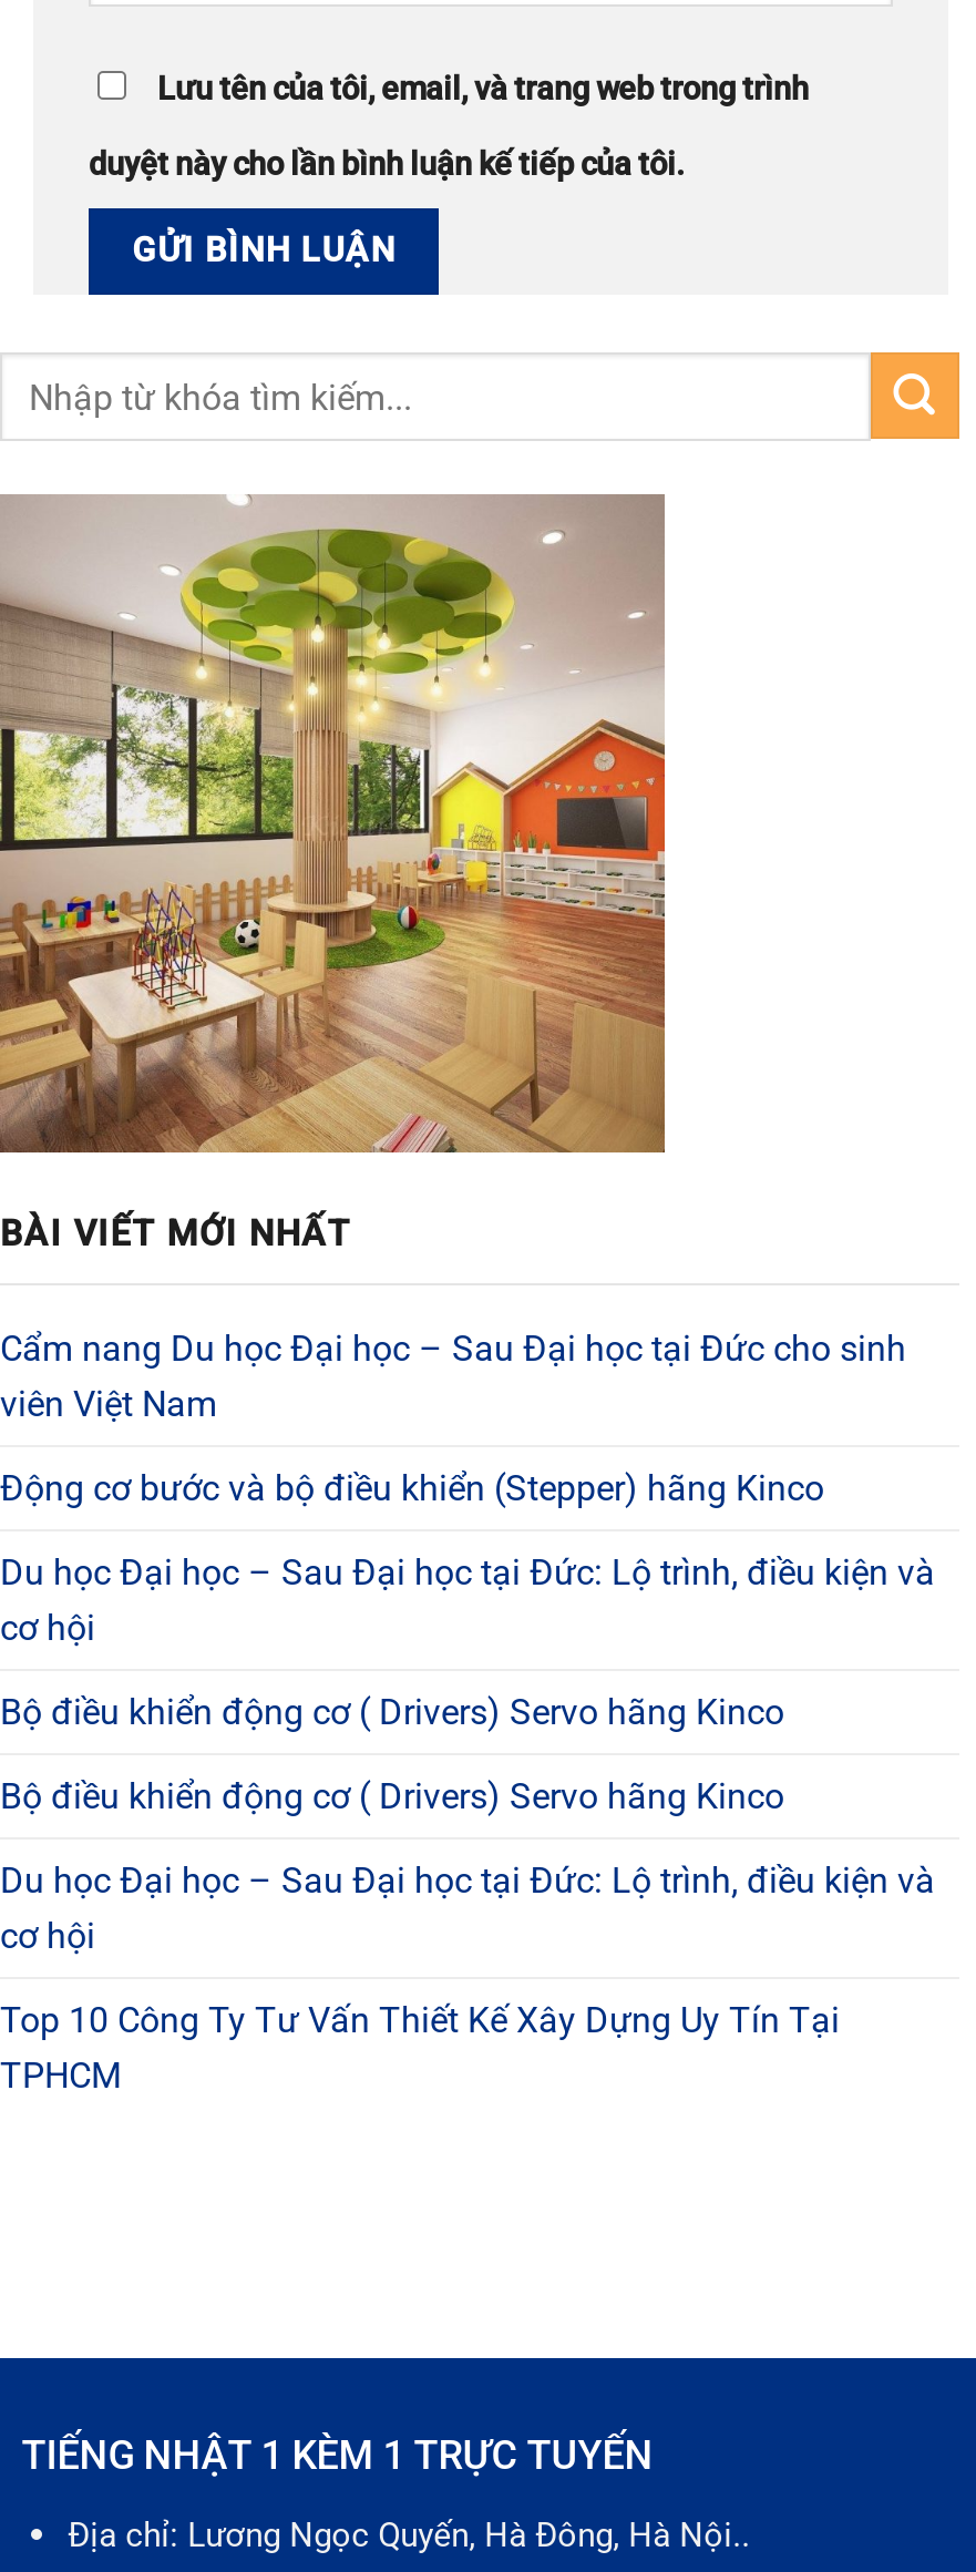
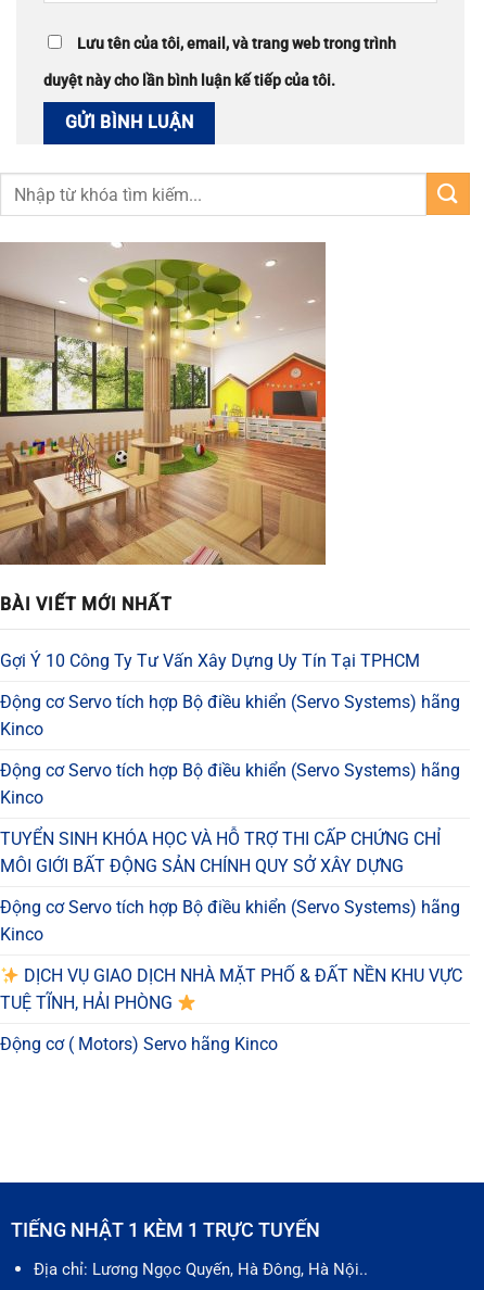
[0,1327,906,1425] Cẩm nang Du học Đại học – Sau Đại học tại Đức cho sinh | viên Việt Nam -> [0,650,420,671] Gợi Ý 10 Công Ty Tư Vấn Xây Dựng Uy Tín Tại TPHCM
[0,1467,824,1509] Động cơ bước và bộ điều khiển (Stepper) hãng Kinco -> [0,692,460,739] Động cơ Servo tích hợp Bộ điều khiển (Servo Systems) hãng | Kinco
[0,1551,935,1649] Du học Đại học – Sau Đại học tại Đức: Lộ trình, điều kiện và | cơ hội -> [0,760,460,808] Động cơ Servo tích hợp Bộ điều khiển (Servo Systems) hãng | Kinco
[0,1691,784,1733] Bộ điều khiển động cơ ( Drivers) Servo hãng Kinco -> [0,829,441,876] TUYỂN SINH KHÓA HỌC VÀ HỖ TRỢ THI CẤP CHỨNG CHỈ | MÔI GIỚI BẤT ĐỘNG SẢN CHÍNH QUY SỞ XÂY DỰNG
[0,1775,784,1817] Bộ điều khiển động cơ ( Drivers) Servo hãng Kinco -> [0,897,460,945] Động cơ Servo tích hợp Bộ điều khiển (Servo Systems) hãng | Kinco
[0,1859,935,1957] Du học Đại học – Sau Đại học tại Đức: Lộ trình, điều kiện và | cơ hội -> [0,965,463,1013] DỊCH VỤ GIAO DỊCH NHÀ MẶT PHỐ & ĐẤT NỀN KHU VỰC | TUỆ TĨNH, HẢI PHÒNG
[0,1999,840,2096] Top 10 Công Ty Tư Vấn Thiết Kế Xây Dựng Uy Tín Tại | TPHCM -> [0,1034,278,1054] Động cơ ( Motors) Servo hãng Kinco

